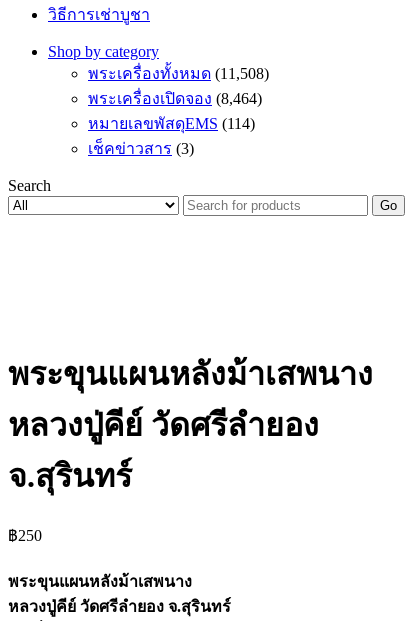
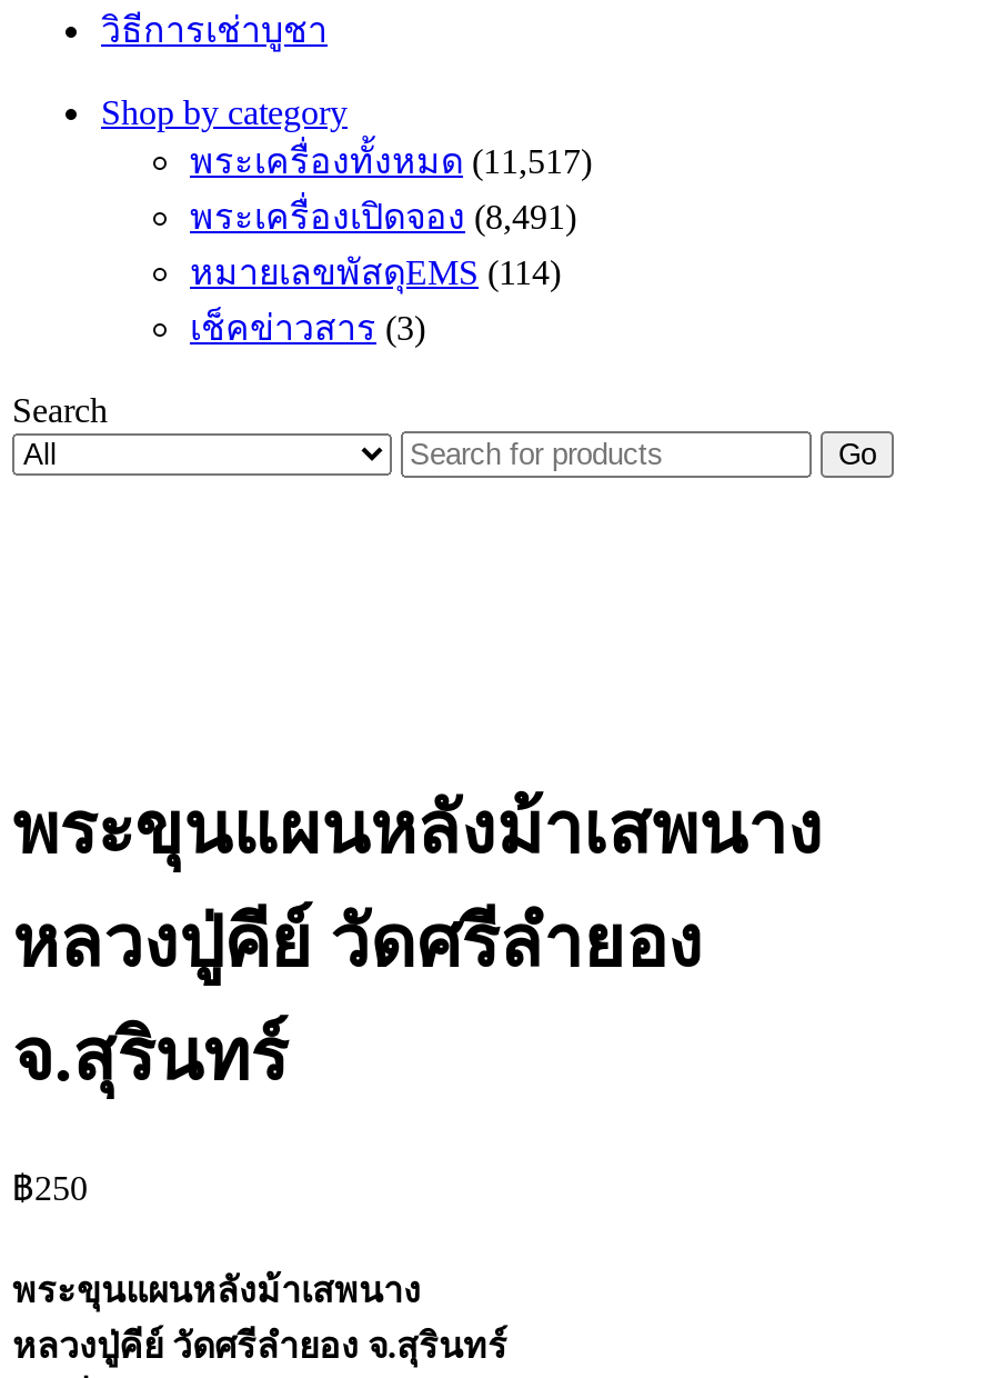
[88,65,269,82] พระเครื่องทั้งหมด(11,508) -> [190,142,592,180] พระเครื่องทั้งหมด(11,517)
[88,90,262,107] พระเครื่องเปิดจอง(8,464) -> [190,198,576,236] พระเครื่องเปิดจอง(8,491)

